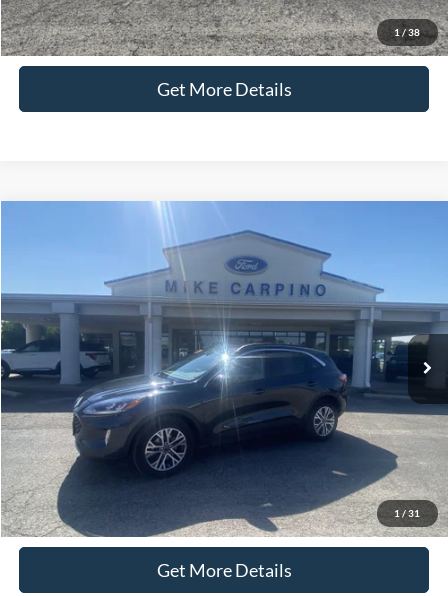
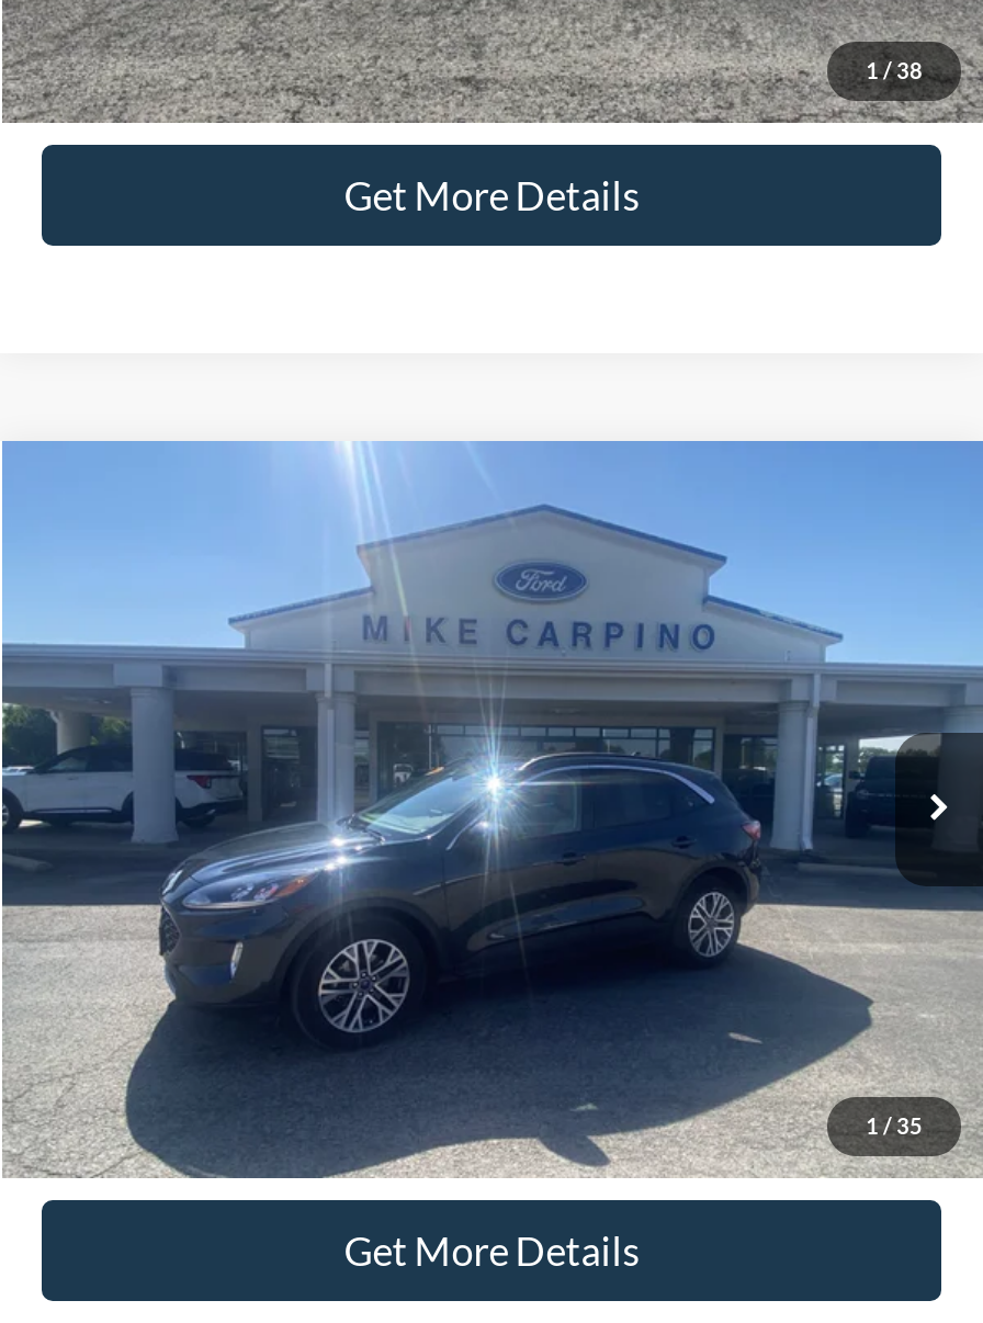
[394,506,420,518] 1 / 31 -> [866,1111,923,1138] 1 / 35

